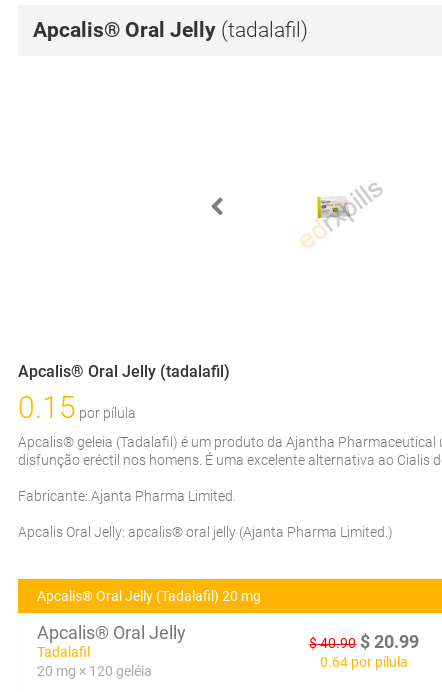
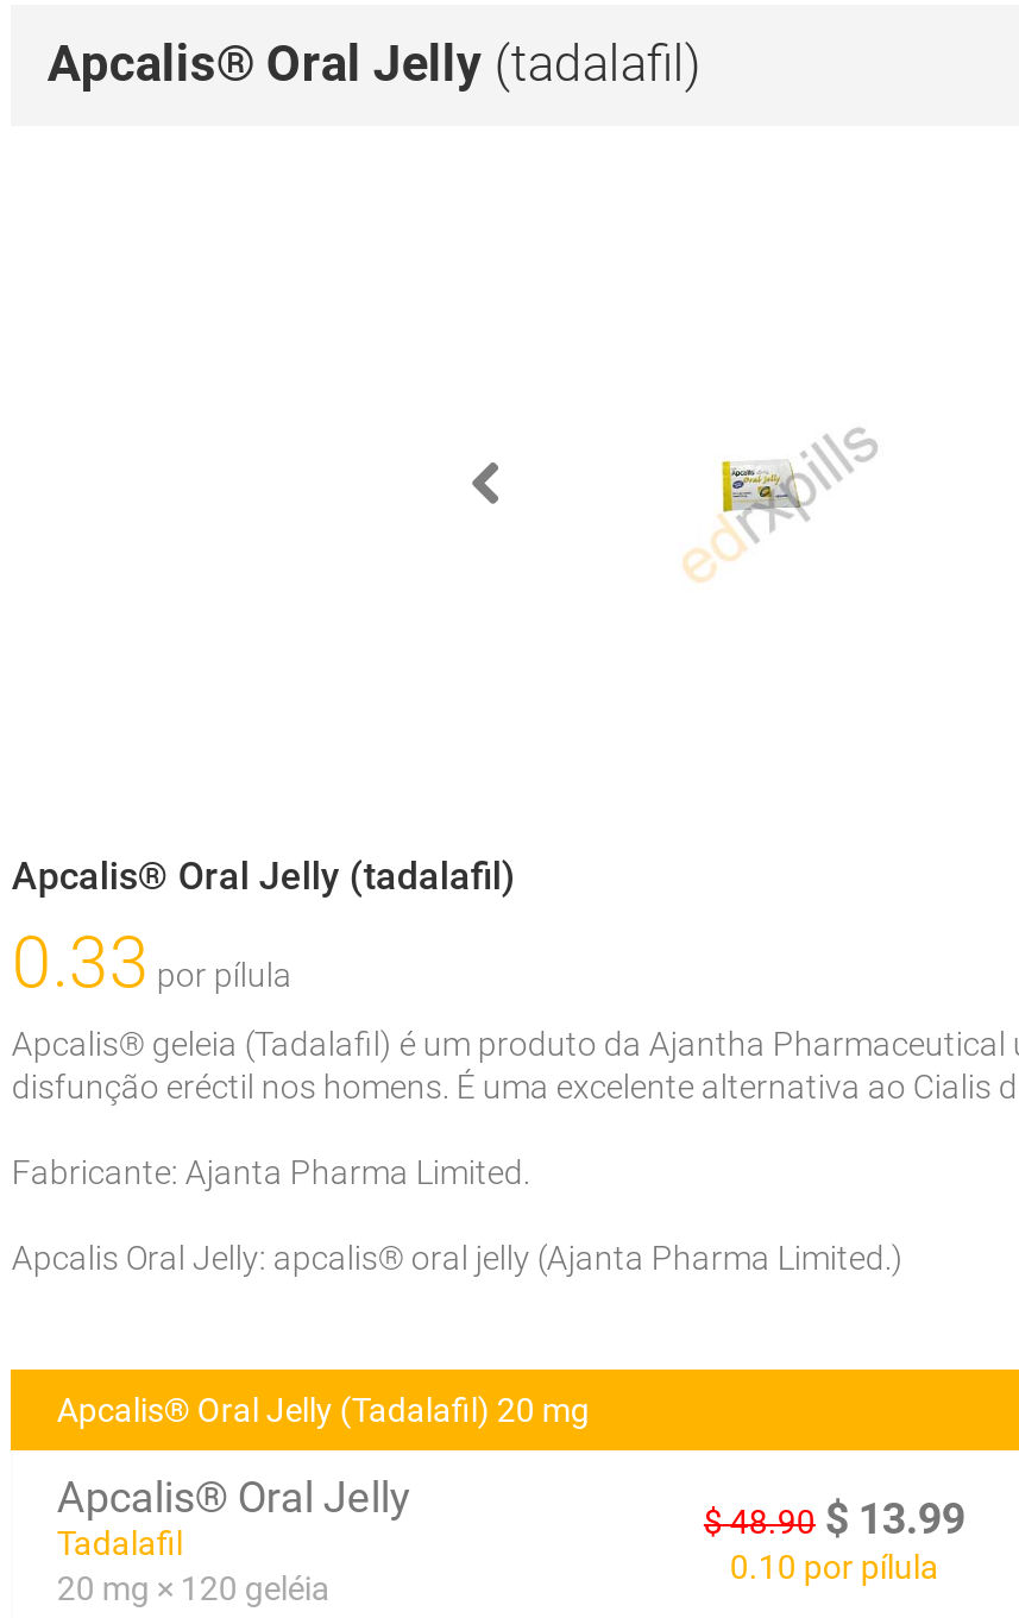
[18,390,136,425] 0.15 por pílula -> [12,920,292,1003] 0.33 por pílula
[309,631,419,652] $ 40.90 $ 20.99 -> [704,1493,965,1543] $ 48.90 $ 13.99
[320,654,408,670] 0.64 por pílula -> [730,1548,939,1586] 0.10 por pílula

